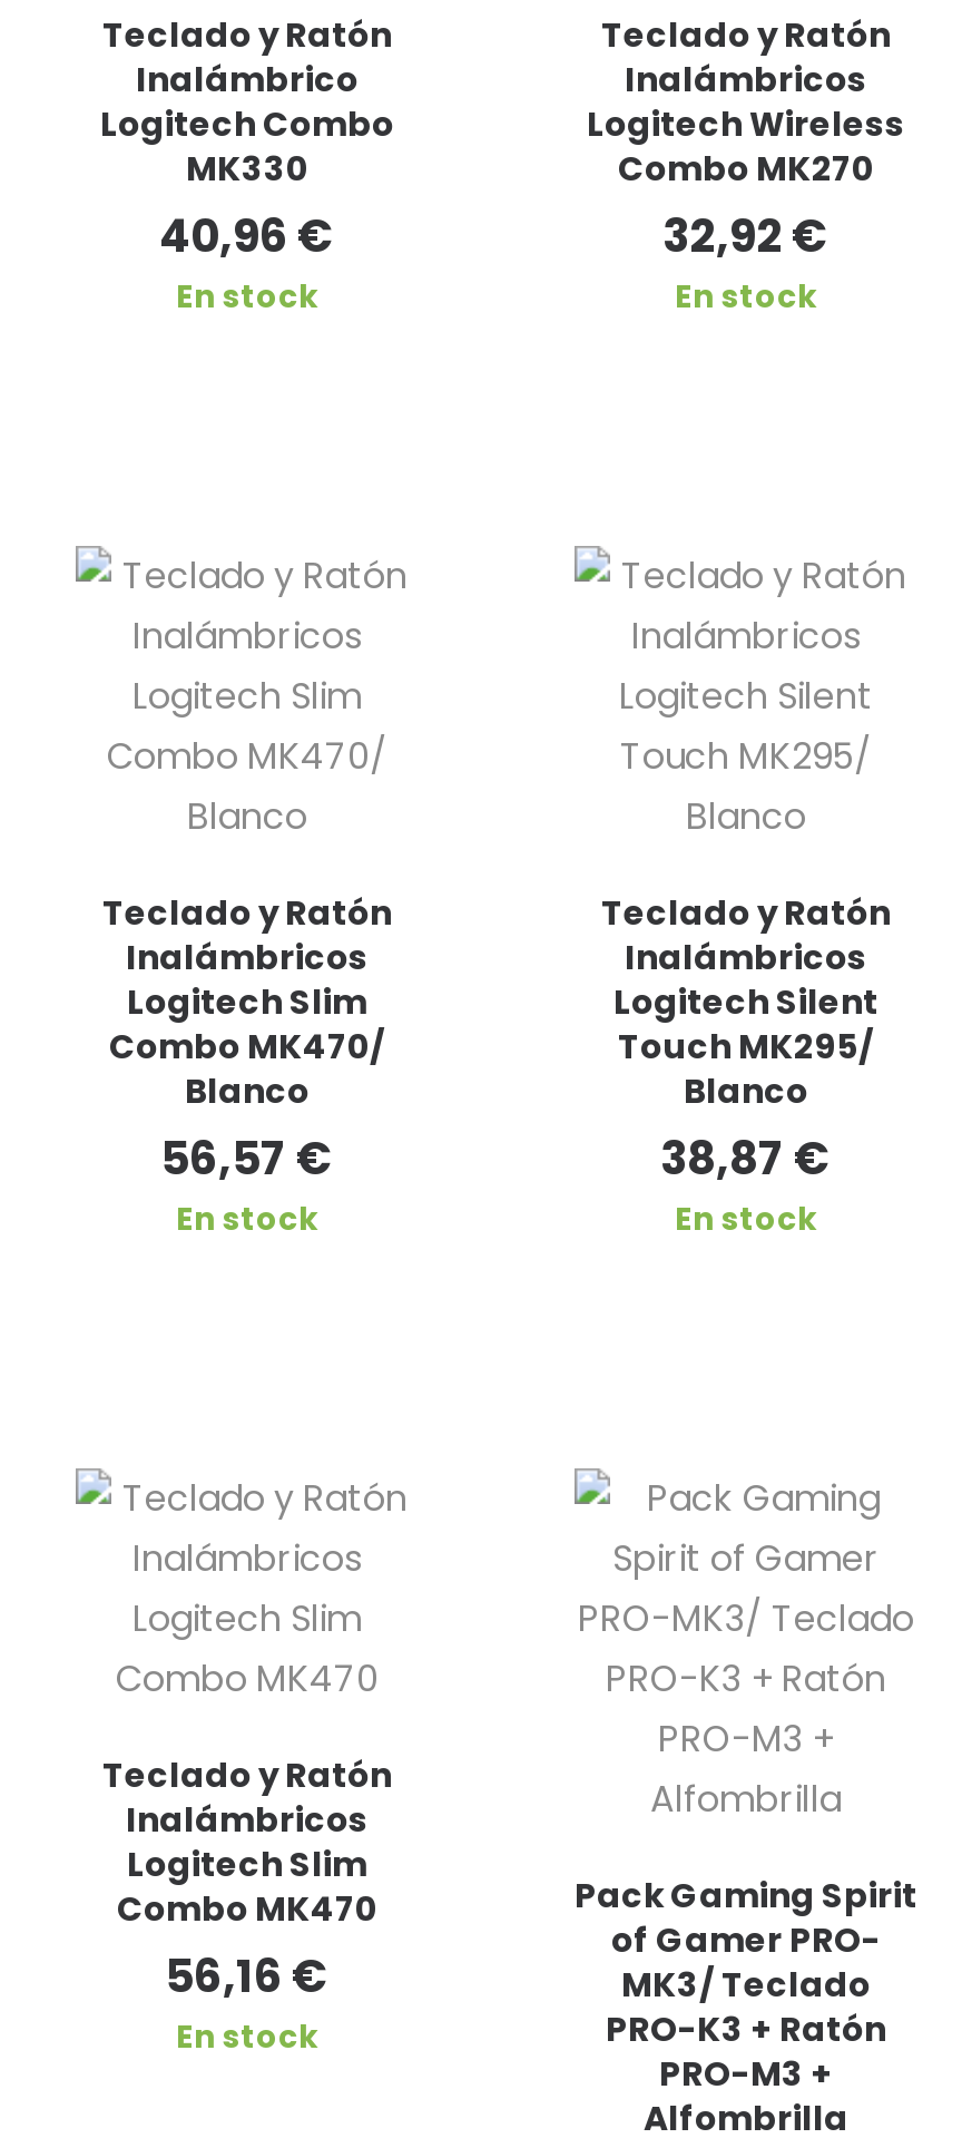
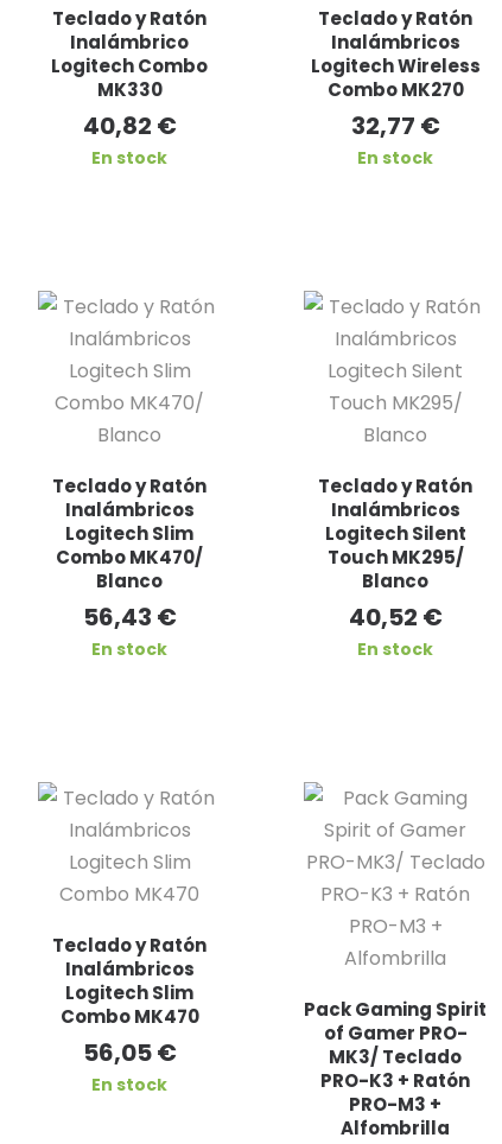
[159,204,335,266] 40,96 € -> [82,109,176,142] 40,82 €
[662,204,830,266] 32,92 € -> [351,109,440,142] 32,77 €
[160,1126,334,1189] 56,57 € -> [82,600,176,633] 56,43 €
[660,1126,832,1189] 38,87 € -> [348,600,442,633] 40,52 €
[165,1944,330,2007] 56,16 € -> [82,1035,176,1069] 56,05 €

